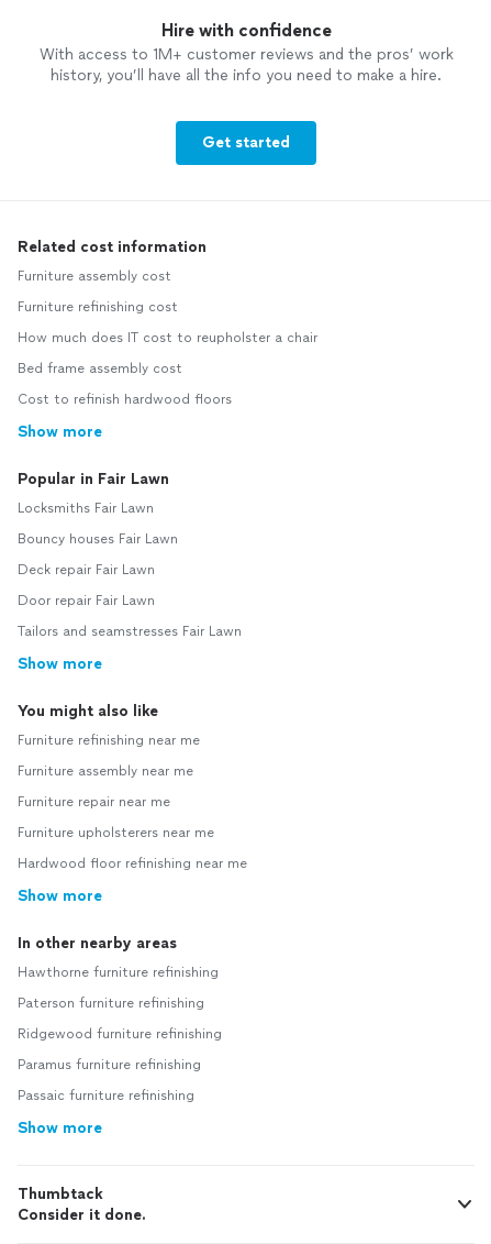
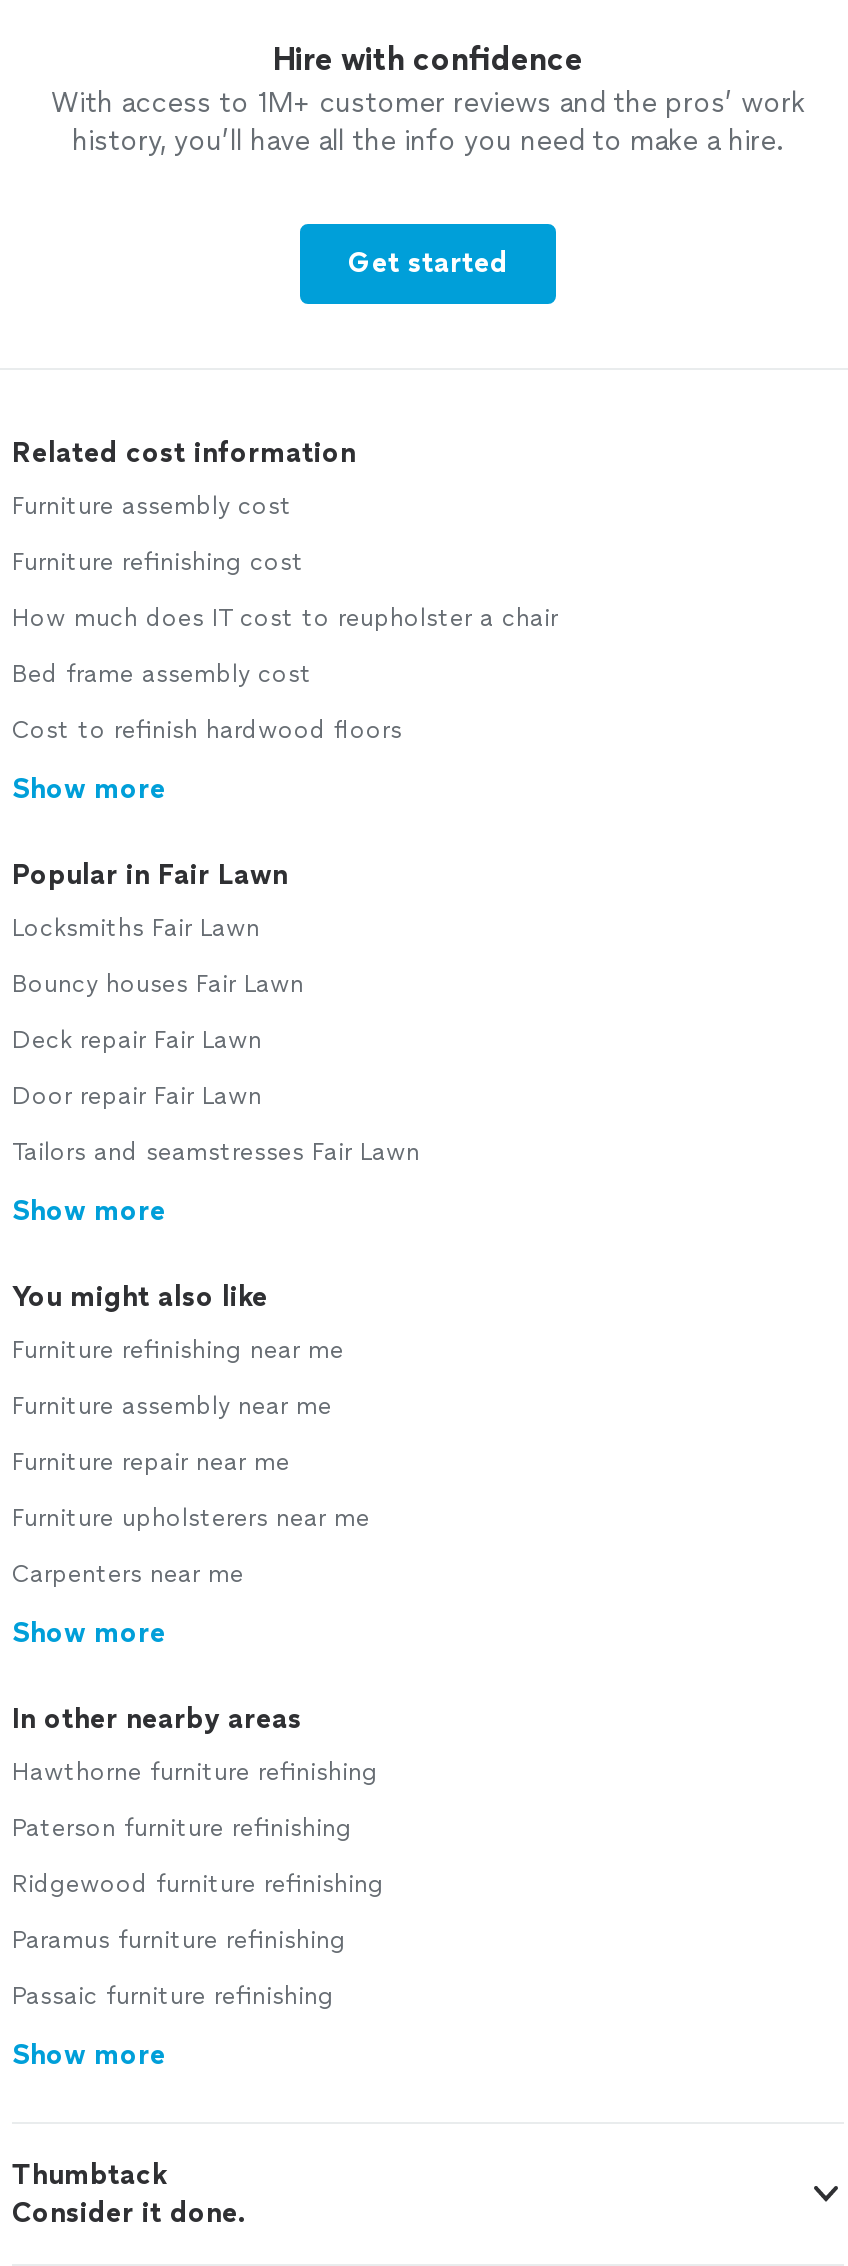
[18,856,247,871] Hardwood floor refinishing near me -> [12,1560,244,1588] Carpenters near me

